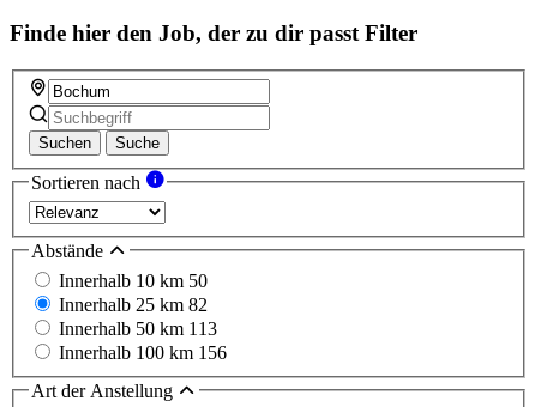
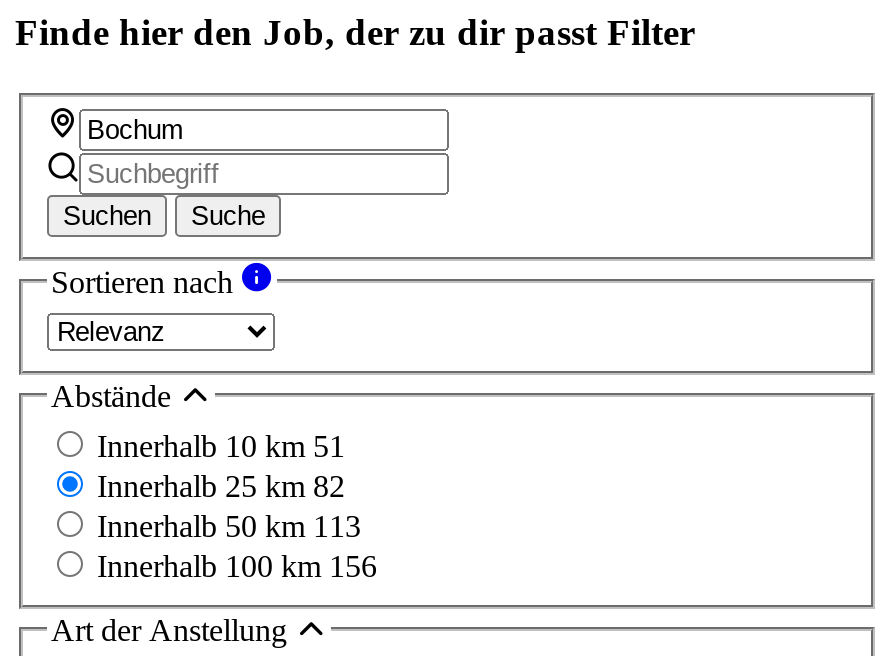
[59,271,208,291] Innerhalb 10 km 50 -> [97,430,345,464] Innerhalb 10 km 51

